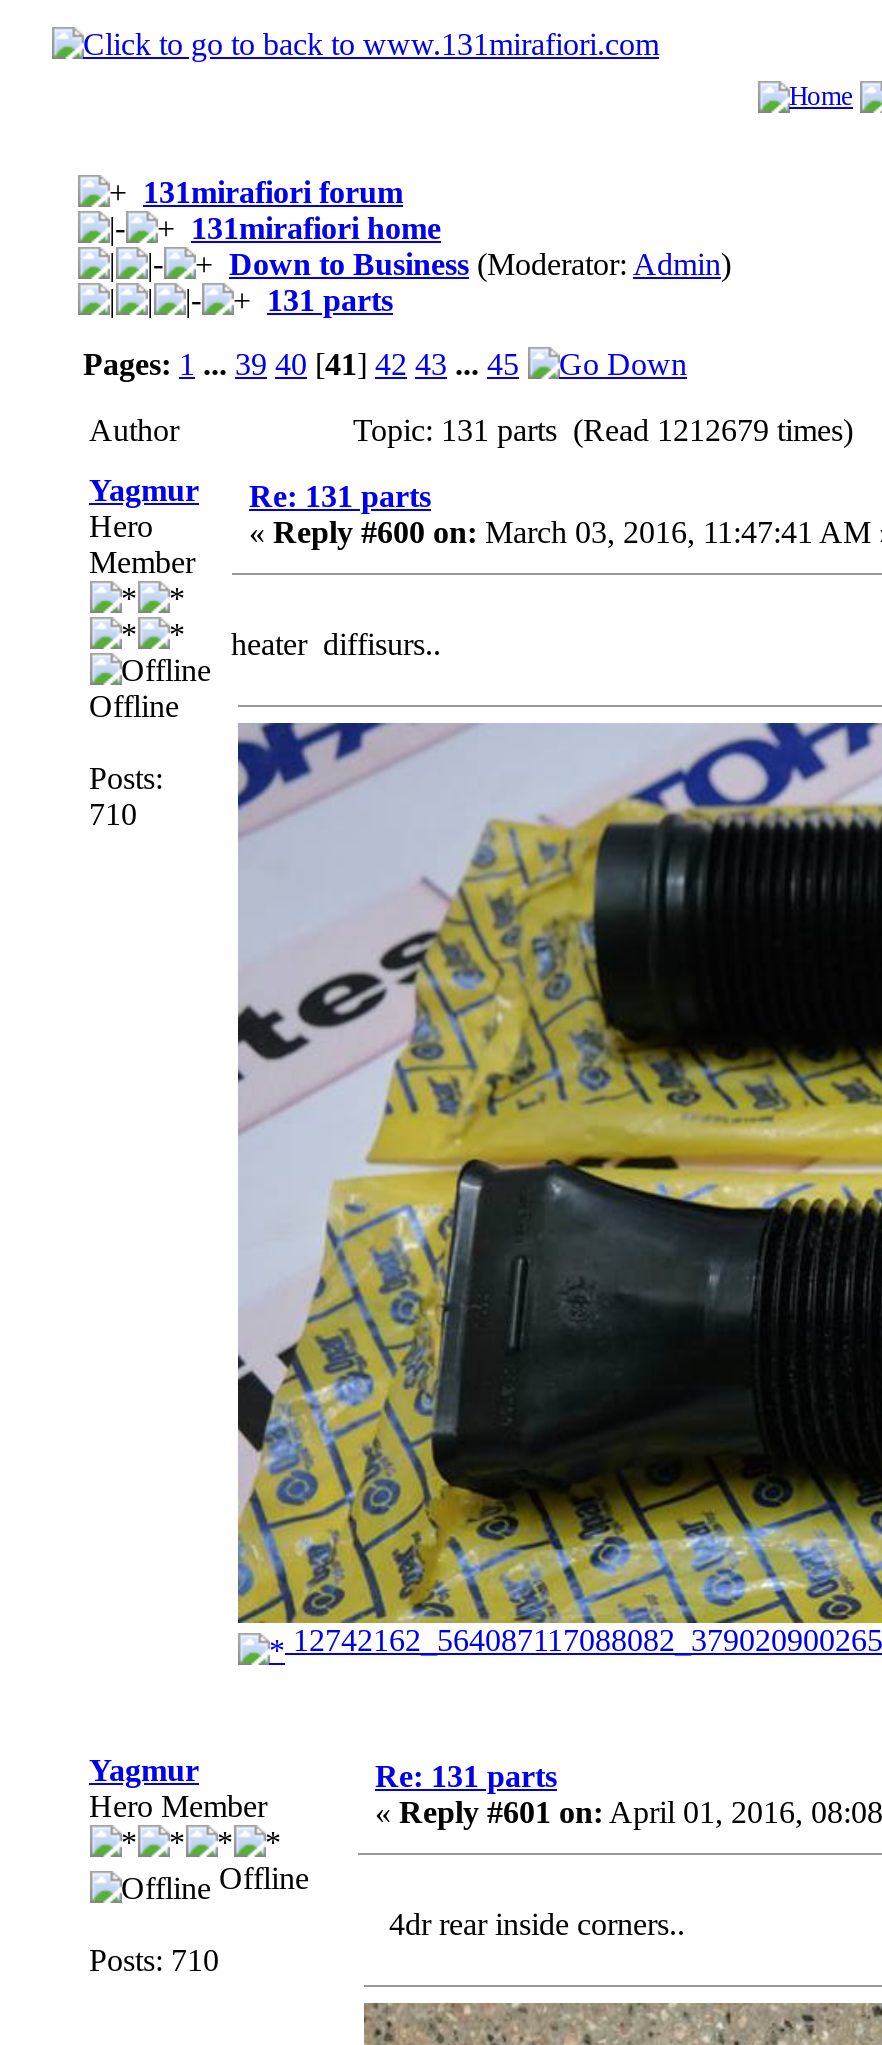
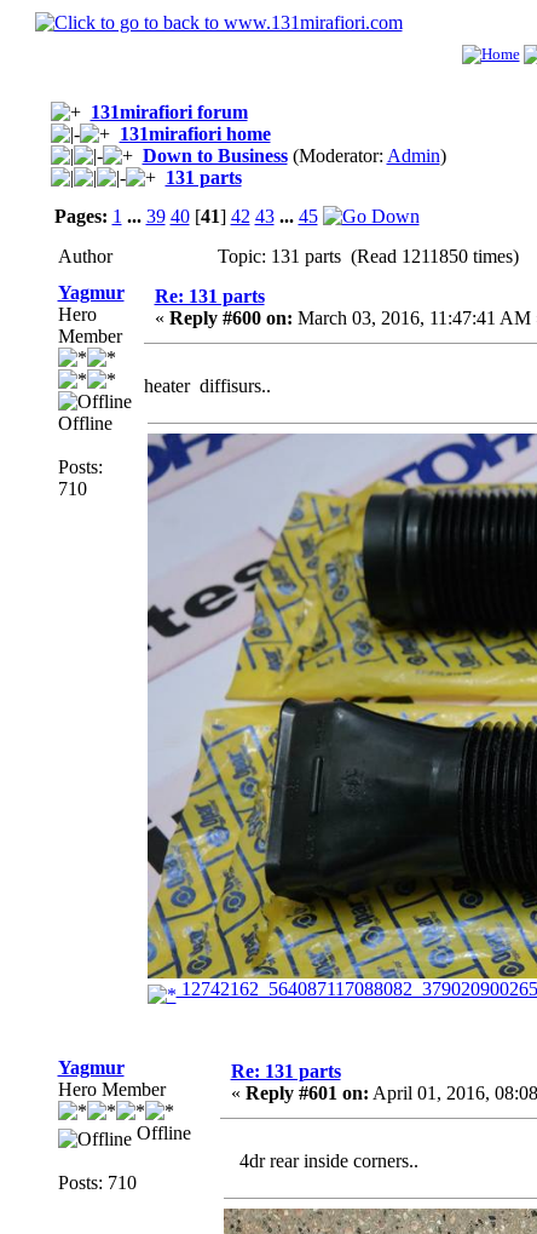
[353,413,853,447] Topic: 131 parts (Read 1212679 times) -> [217,246,518,266] Topic: 131 parts (Read 1211850 times)

